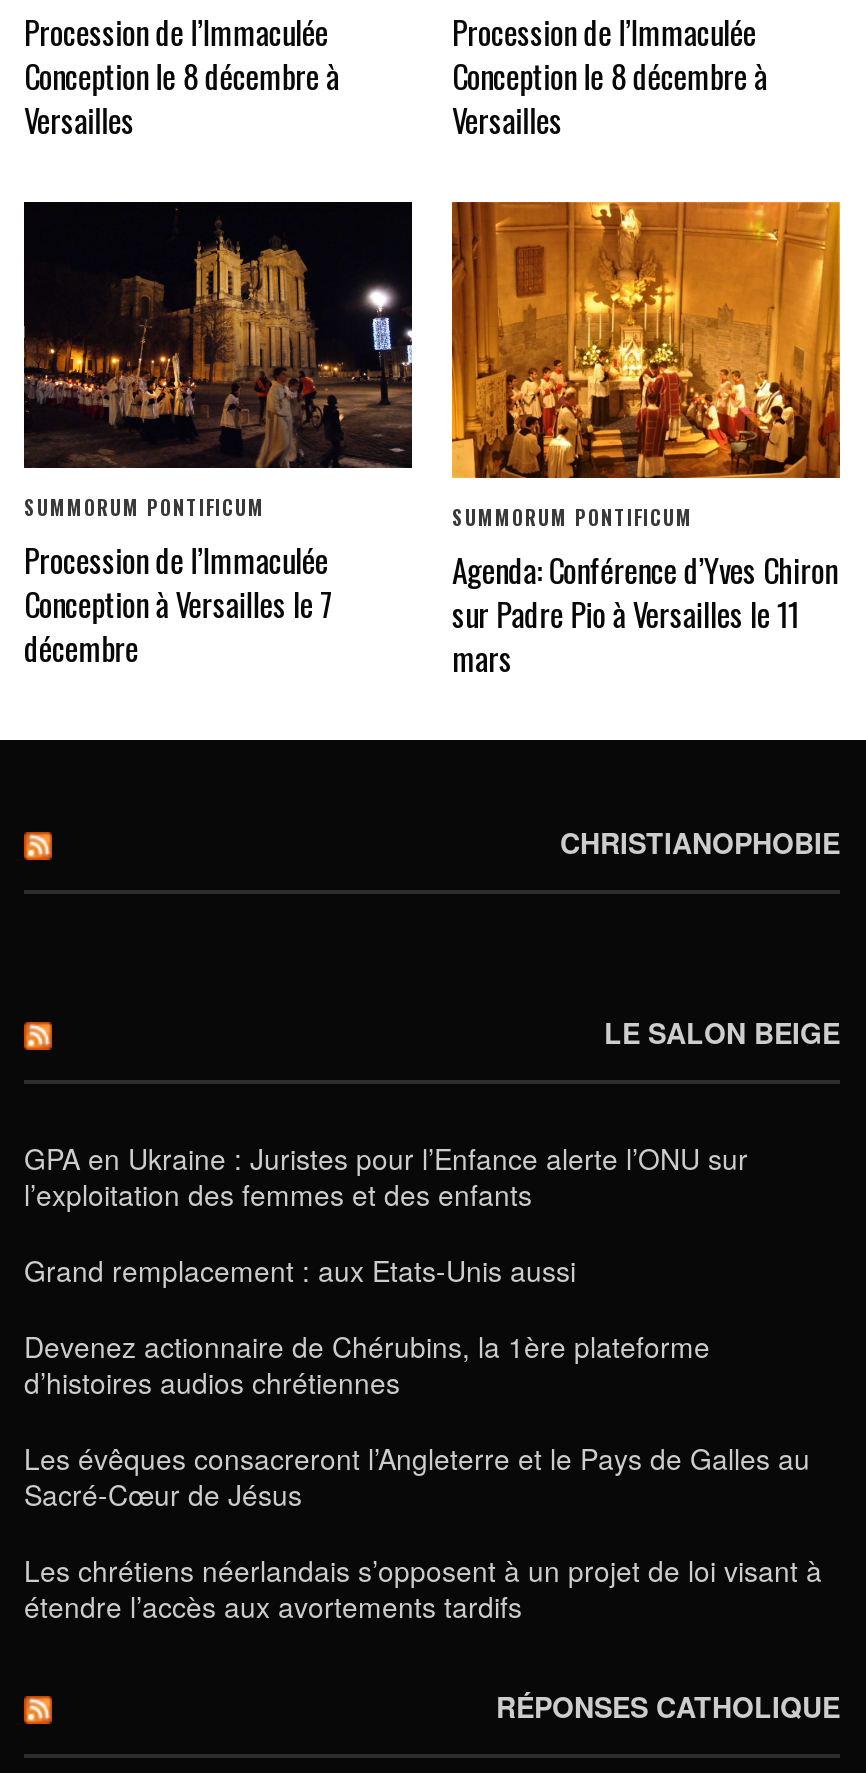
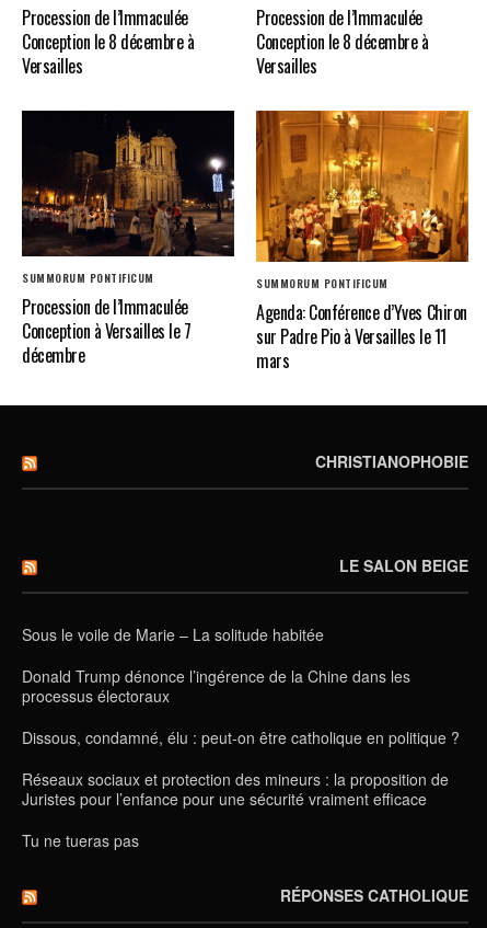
[24,1138,748,1214] GPA en Ukraine : Juristes pour l’Enfance alerte l’ONU sur | l’exploitation des femmes et des enfants -> [22,623,324,645] Sous le voile de Marie – La solitude habitée
[24,1250,576,1290] Grand remplacement : aux Etats-Unis aussi -> [22,665,410,707] Donald Trump dénonce l’ingérence de la Chine dans les | processus électoraux
[24,1326,710,1402] Devenez actionnaire de Chérubins, la 1ère plateforme | d’histoires audios chrétiennes -> [22,726,460,748] Dissous, condamné, élu : peut-on être catholique en politique ?
[24,1438,810,1514] Les évêques consacreront l’Angleterre et le Pays de Galles au | Sacré-Cœur de Jésus -> [22,768,449,810] Réseaux sociaux et protection des mineurs : la proposition de | Juristes pour l’enfance pour une sécurité vraiment efficace
[24,1550,822,1626] Les chrétiens néerlandais s’opposent à un projet de loi visant à | étendre l’accès aux avortements tardifs -> [22,829,139,851] Tu ne tueras pas

